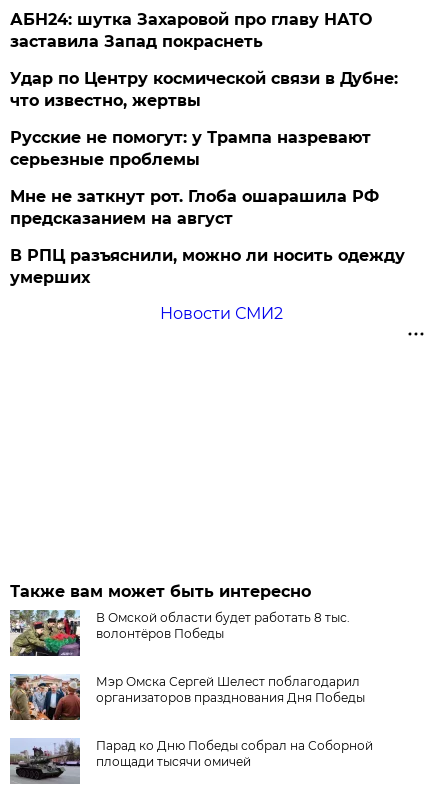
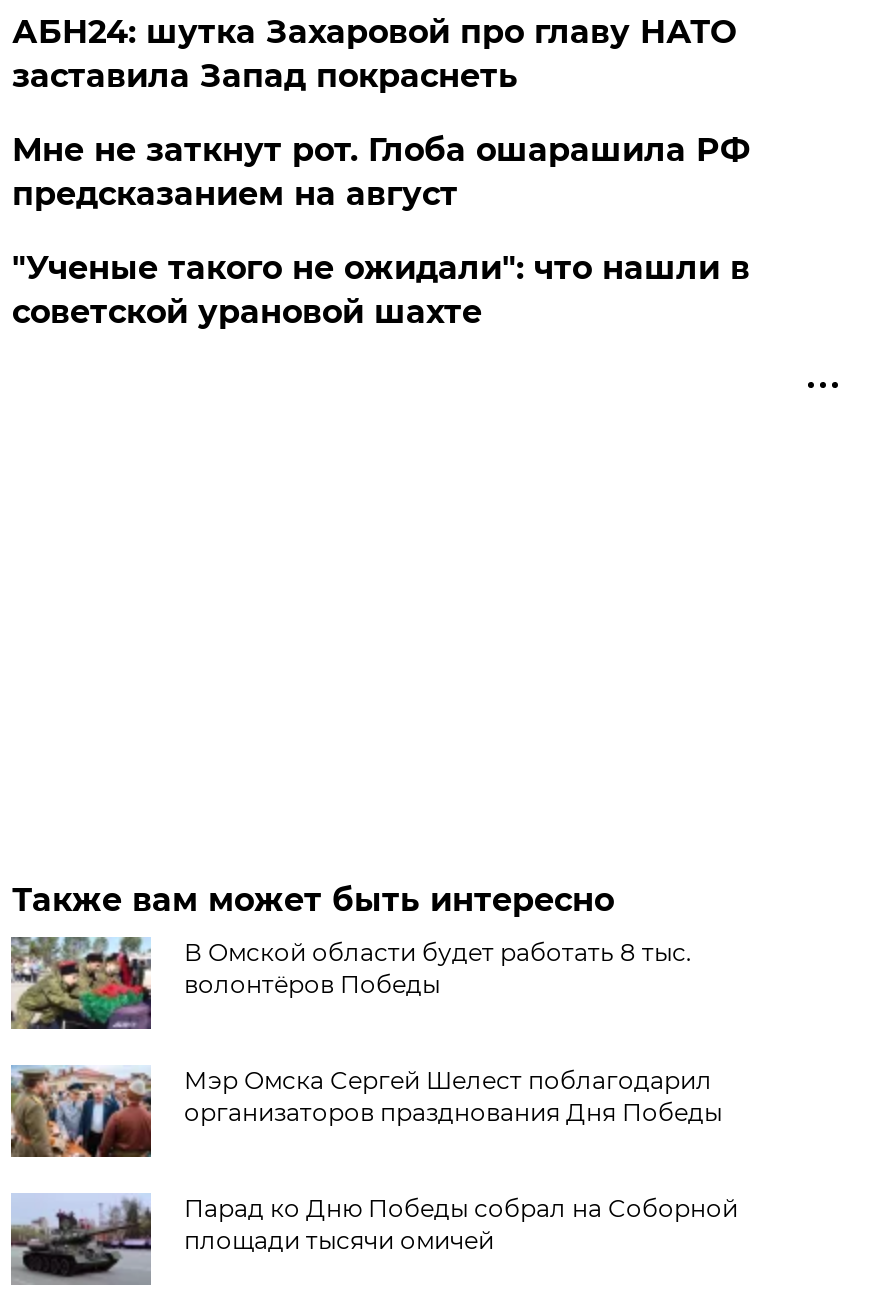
[10,69,398,169] Удар по Центру космической связи в Дубне: | что известно, жертвы | Русские не помогут: у Трампа назревают | серьезные проблемы -> none
[10,246,405,323] В РПЦ разъяснили, можно ли носить одежду | умерших | Новости СМИ2 -> [12,249,750,331] "Ученые такого не ожидали": что нашли в | советской урановой шахте

